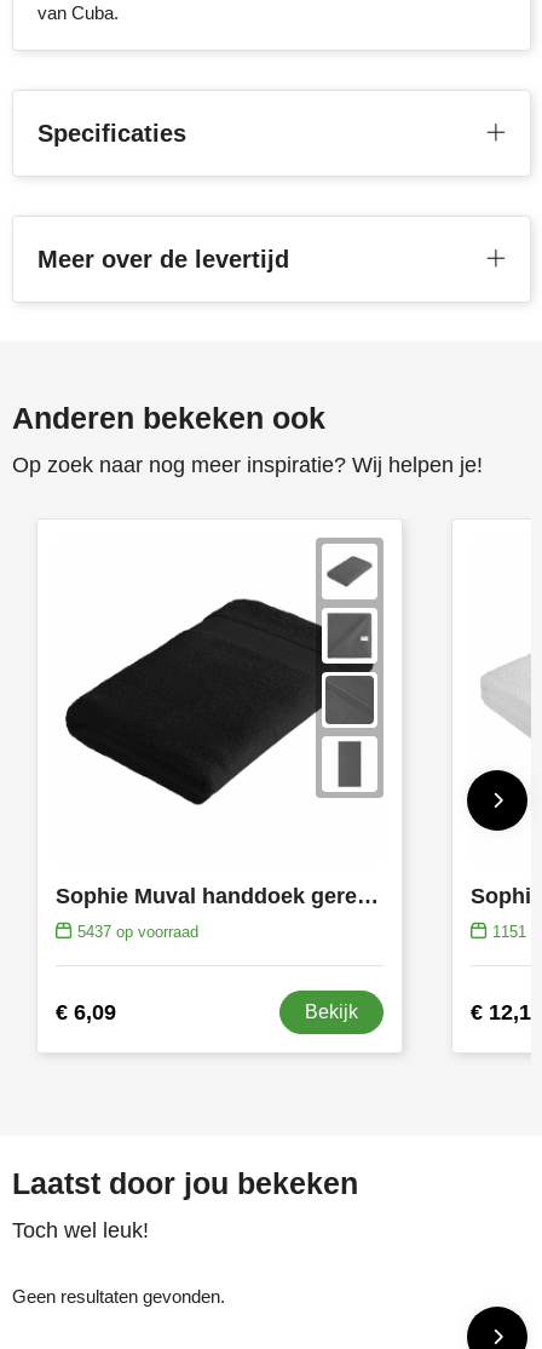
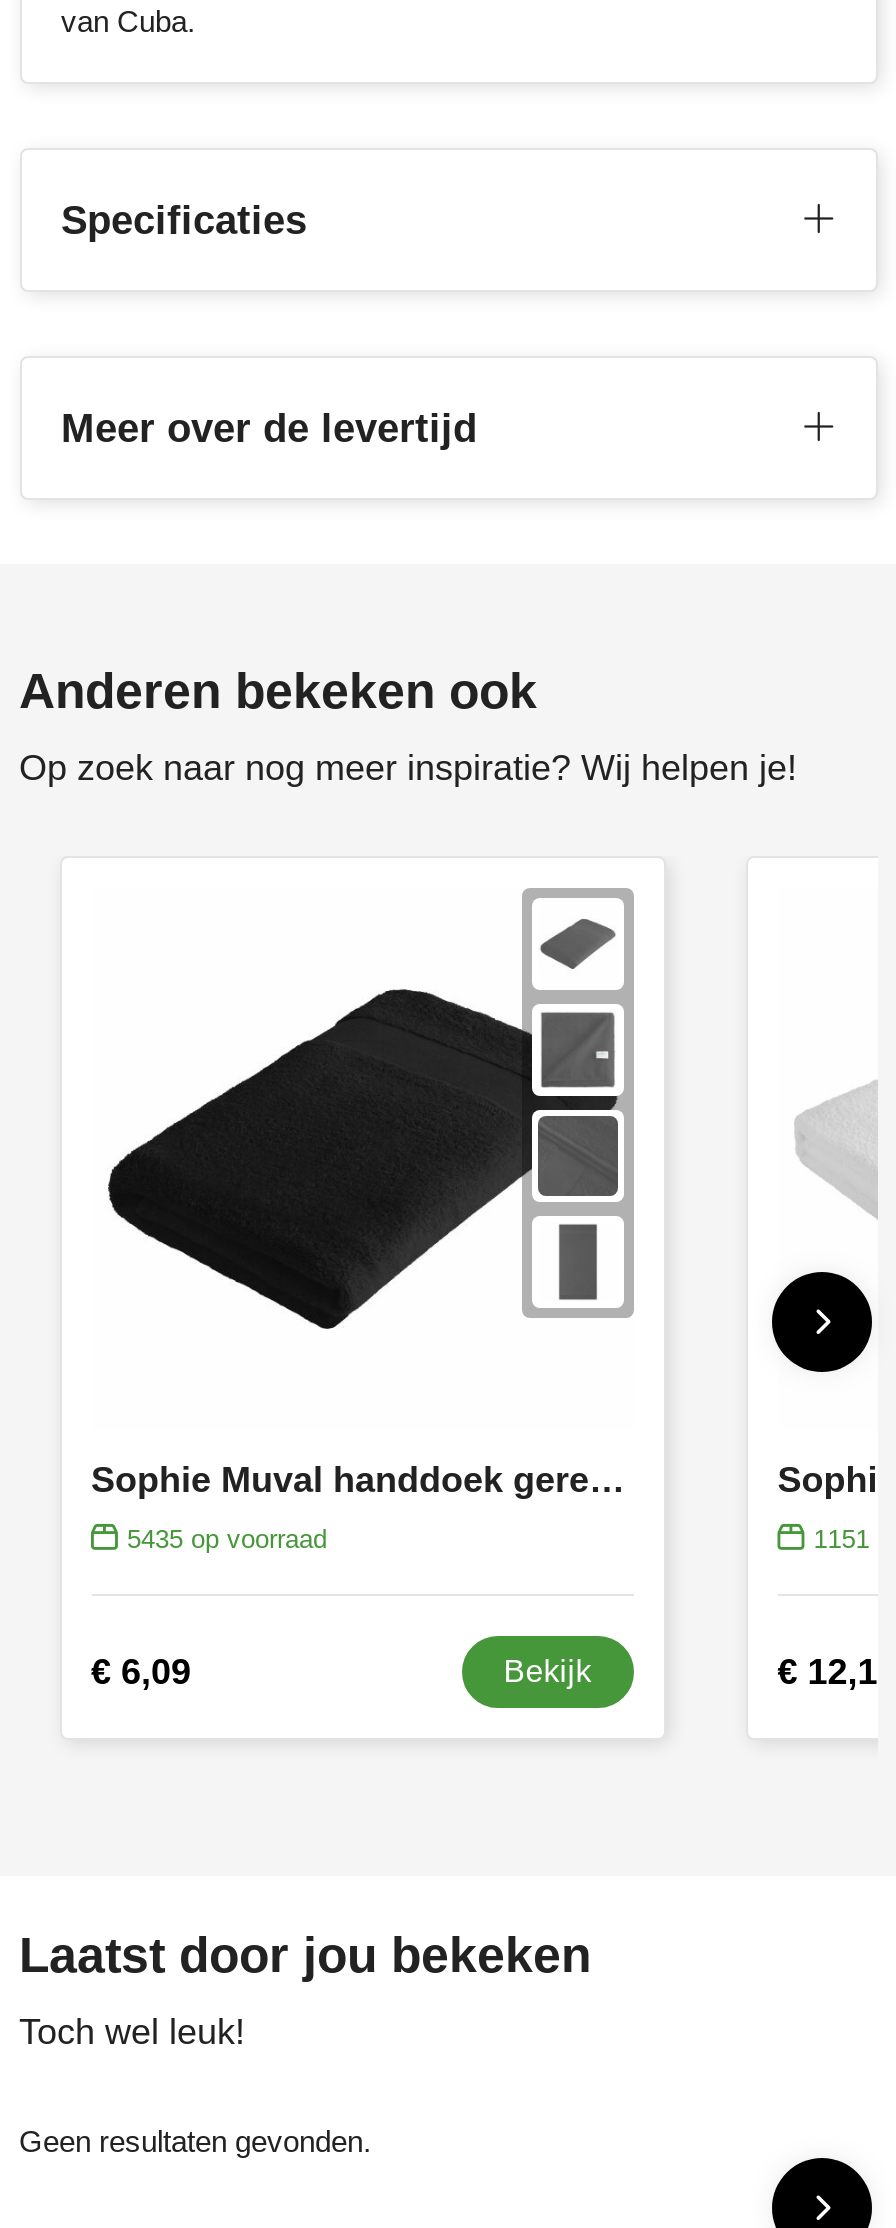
[77,923,198,941] 5437 op voorraad -> [127,1524,327,1554] 5435 op voorraad

